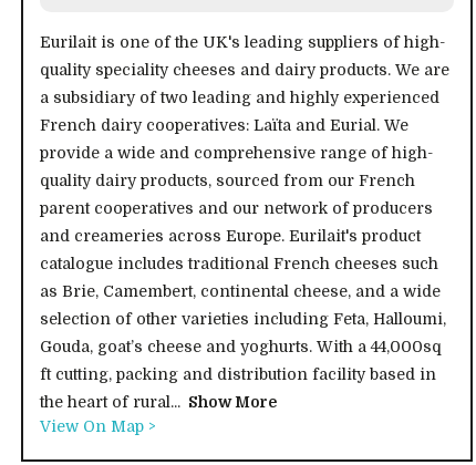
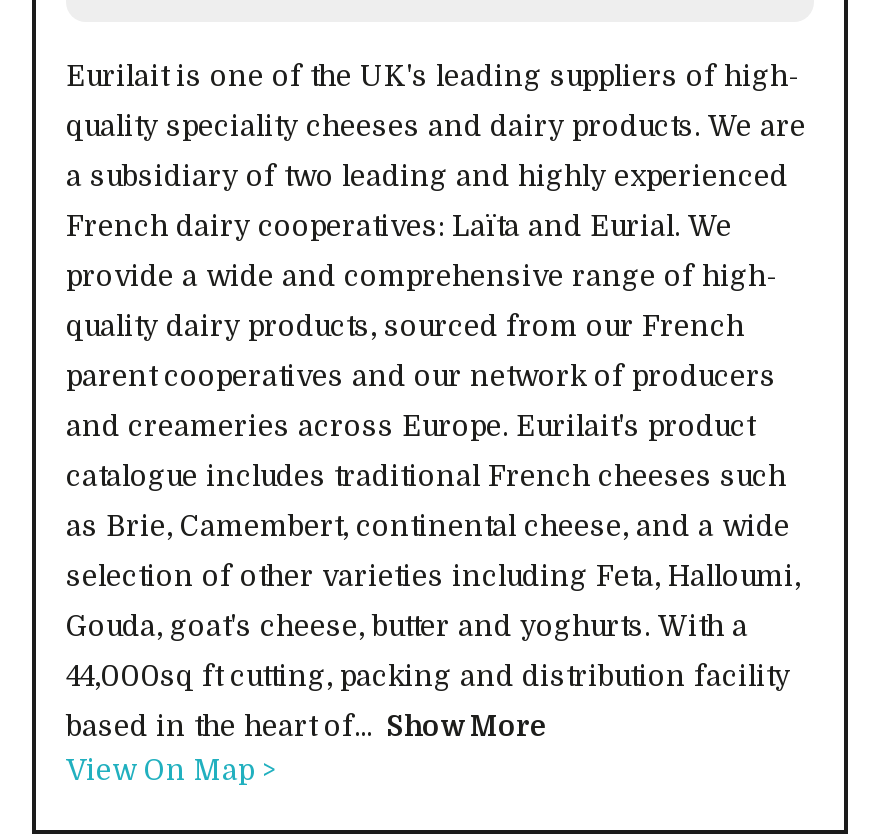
[40,337,442,355] Gouda, goat’s cheese and yoghurts. With a 44,000sq -> [66,609,748,641] Gouda, goat's cheese, butter and yoghurts. With a
[40,365,436,383] ft cutting, packing and distribution facility based in -> [66,659,790,691] 44,000sq ft cutting, packing and distribution facility
[40,393,277,410] the heart of rural... Show More -> [66,709,546,741] based in the heart of... Show More

